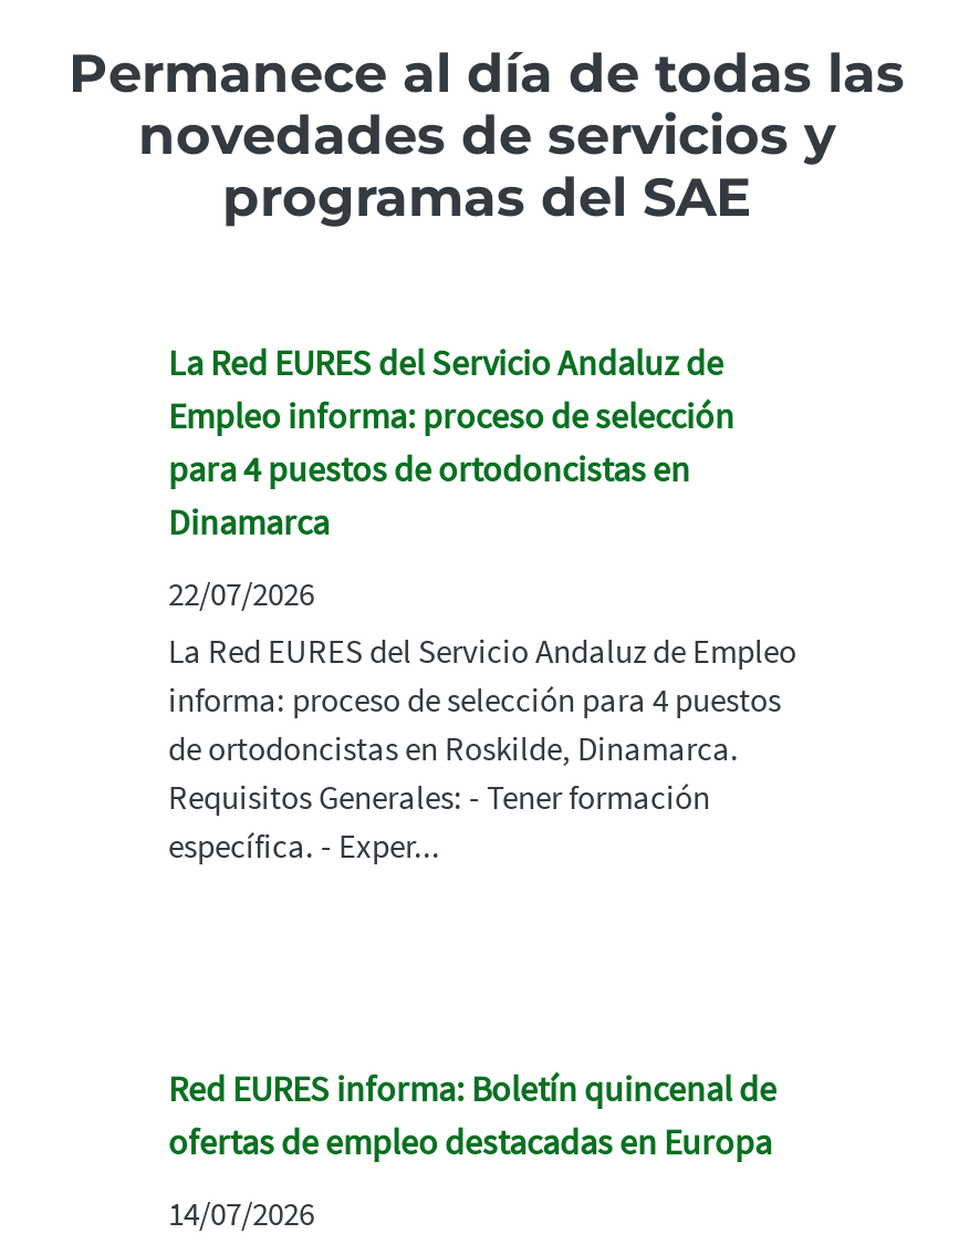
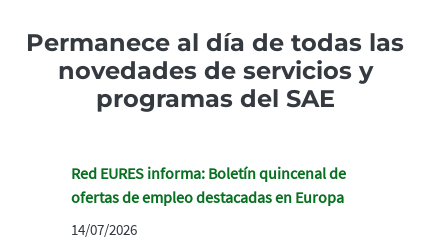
[168,340,796,867] La Red EURES del Servicio Andaluz de | Empleo informa: proceso de selección | para 4 puestos de ortodoncistas en | Dinamarca | 22/07/2026 | La Red EURES del Servicio Andaluz de Empleo | informa: proceso de selección para 4 puestos | de ortodoncistas en Roskilde, Dinamarca. | Requisitos Generales: - Tener formación | específica. - Exper... -> none

